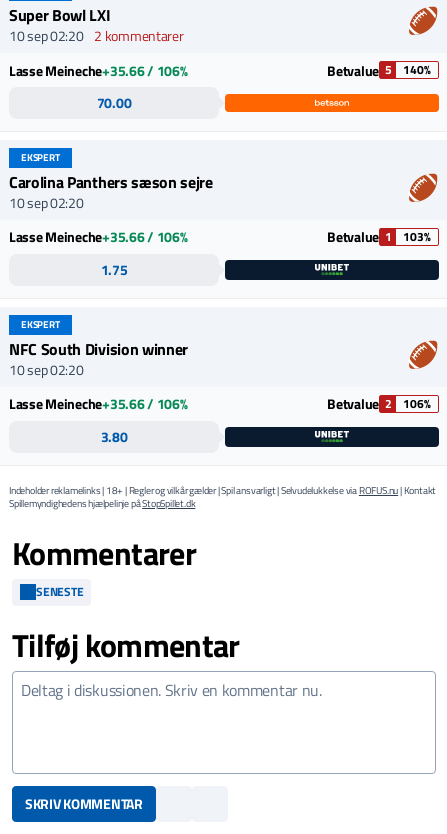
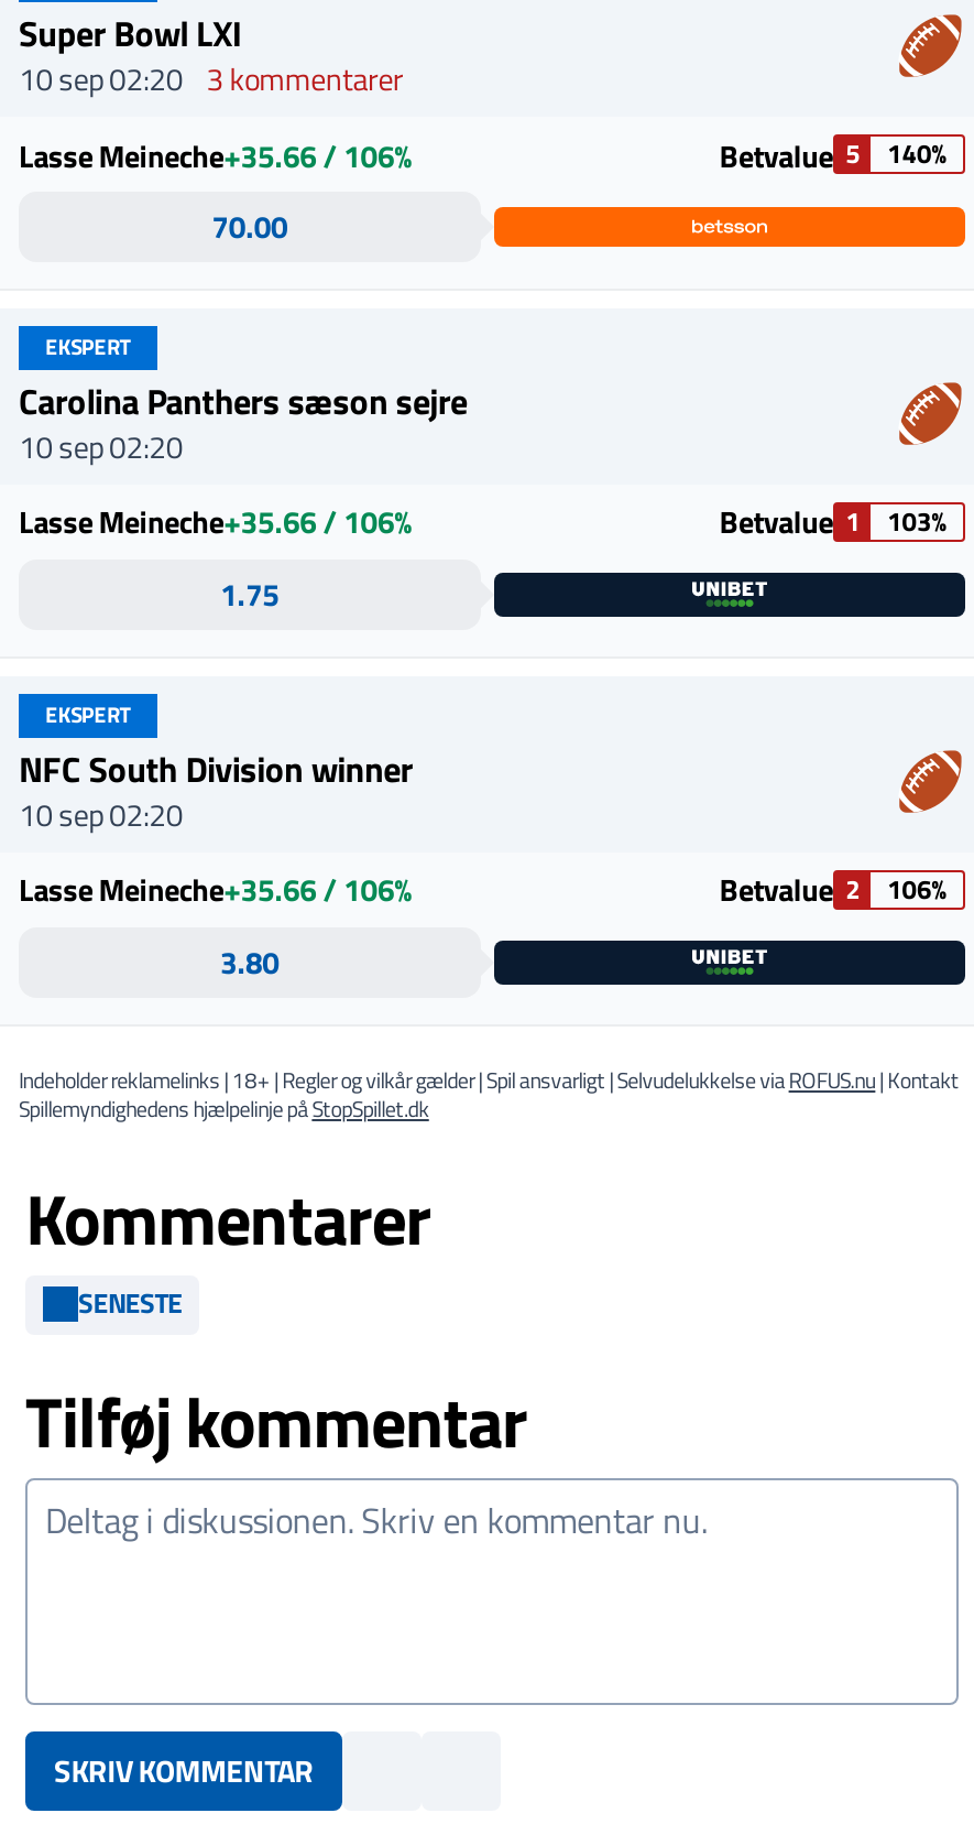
[9,25,184,46] 10 sep 02:20 2 kommentarer -> [19,55,403,102] 10 sep 02:20 3 kommentarer

